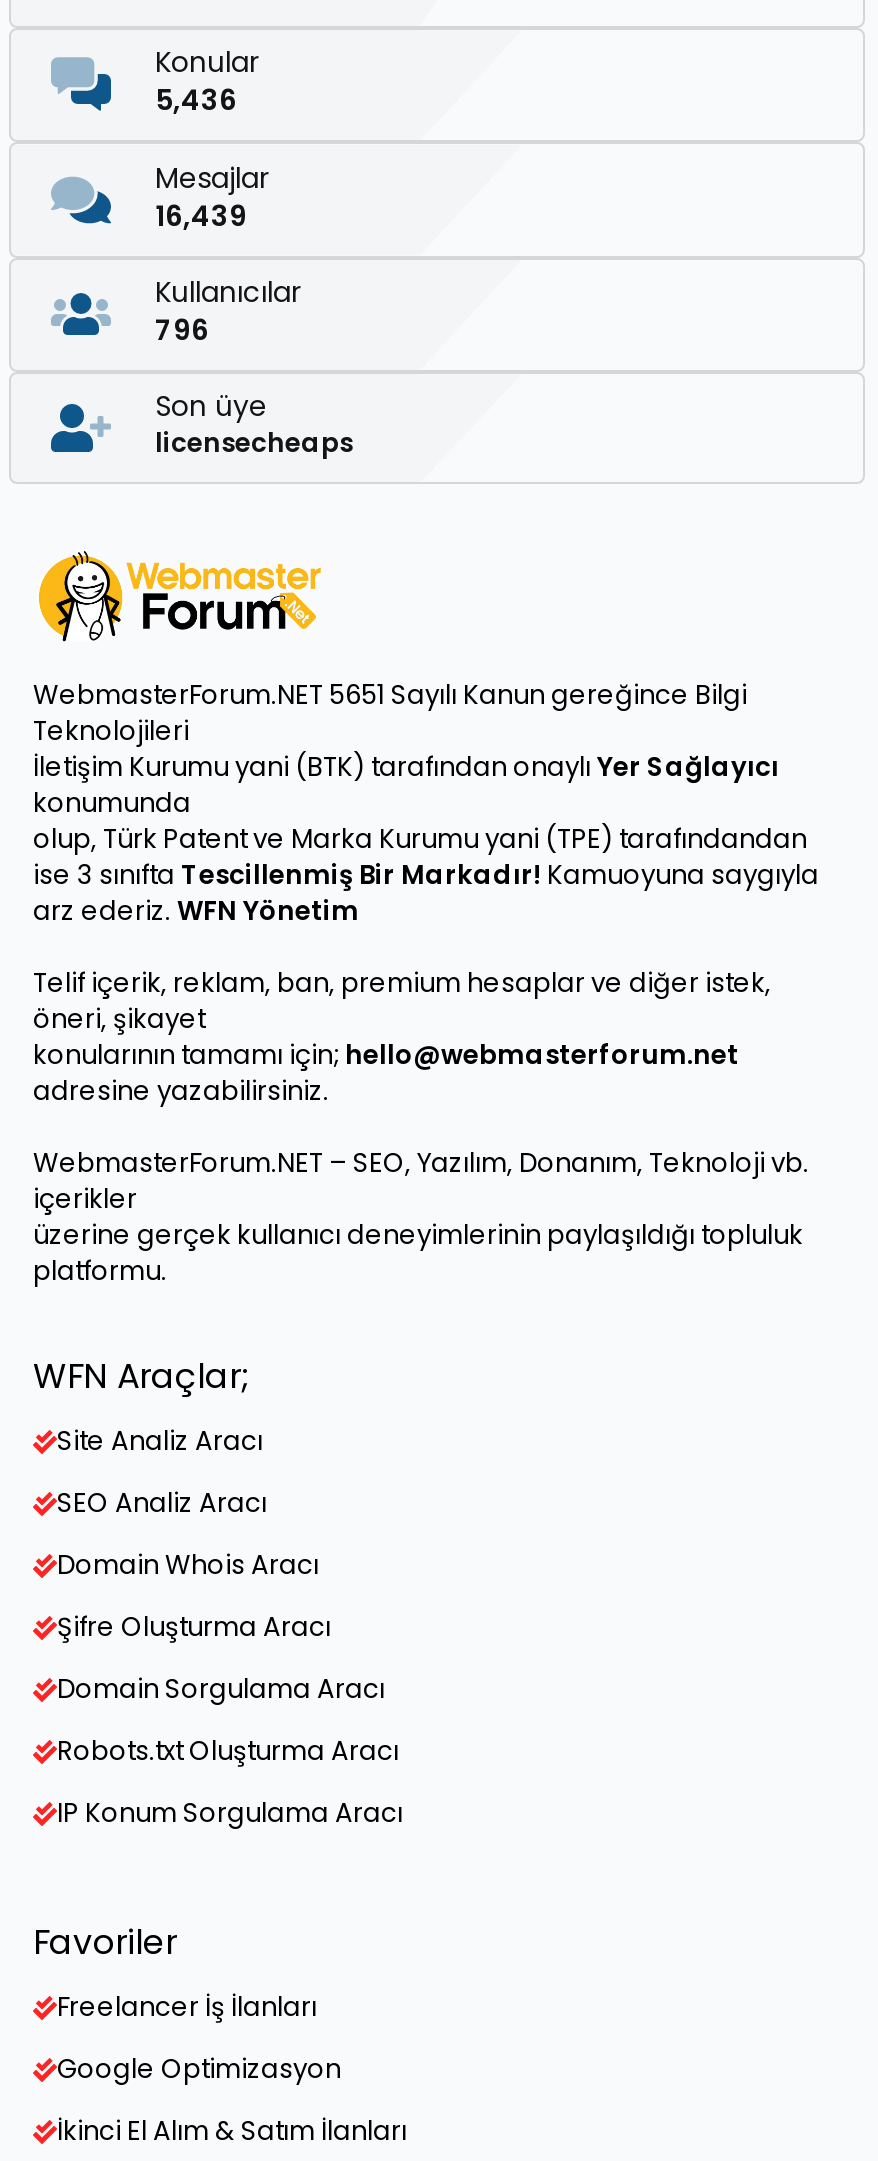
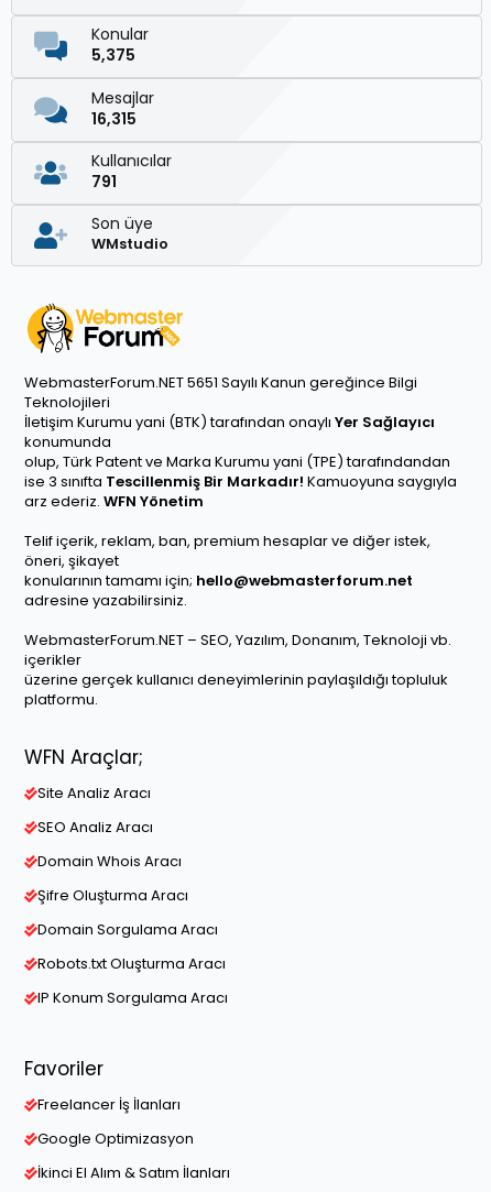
[155,81,237,121] 5,436 -> [91,45,135,67] 5,375
[155,196,247,236] 16,439 -> [91,108,137,130] 16,315
[155,310,209,350] 796 -> [91,171,117,193] 791
[155,425,353,463] licensecheaps -> [91,234,168,255] WMstudio

